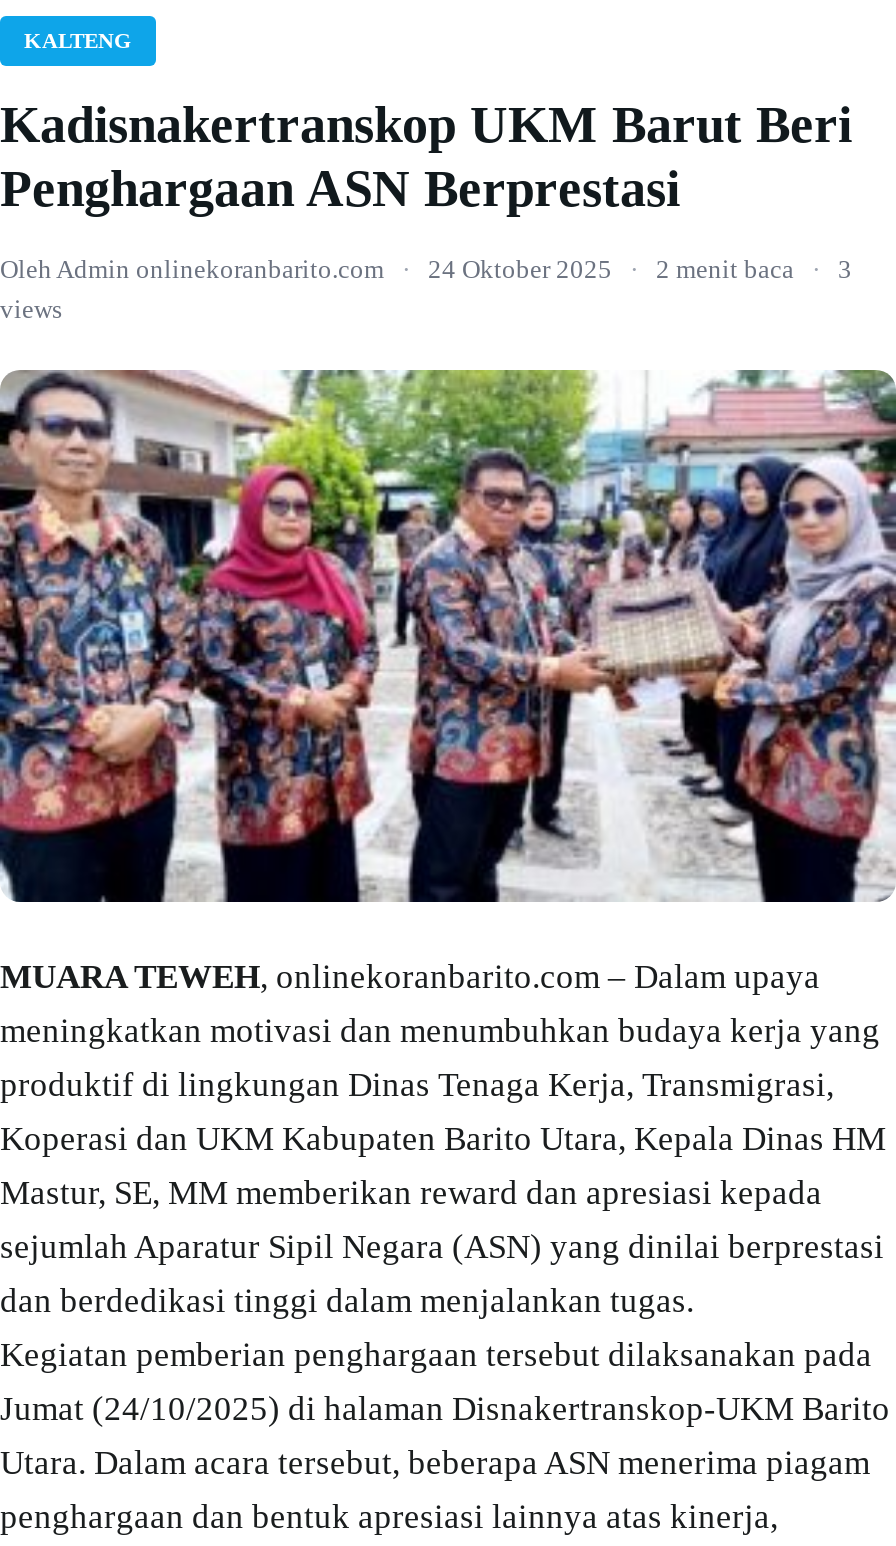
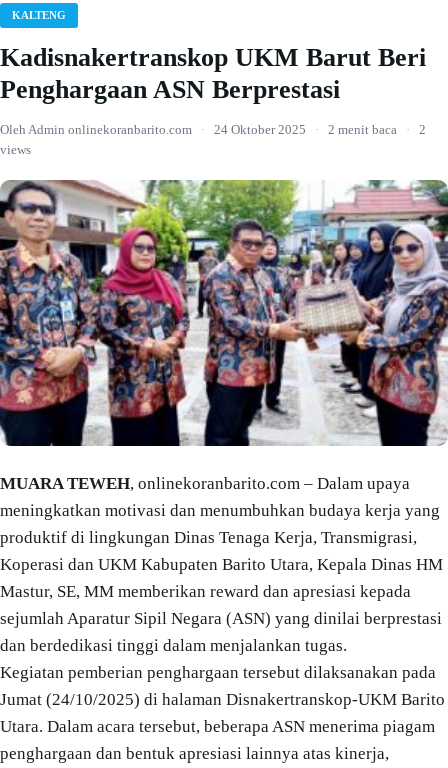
[0,254,852,284] Oleh Admin onlinekoranbarito.com · 24 Oktober 2025 · 2 menit baca · 3 -> [0,122,426,137] Oleh Admin onlinekoranbarito.com · 24 Oktober 2025 · 2 menit baca · 2

